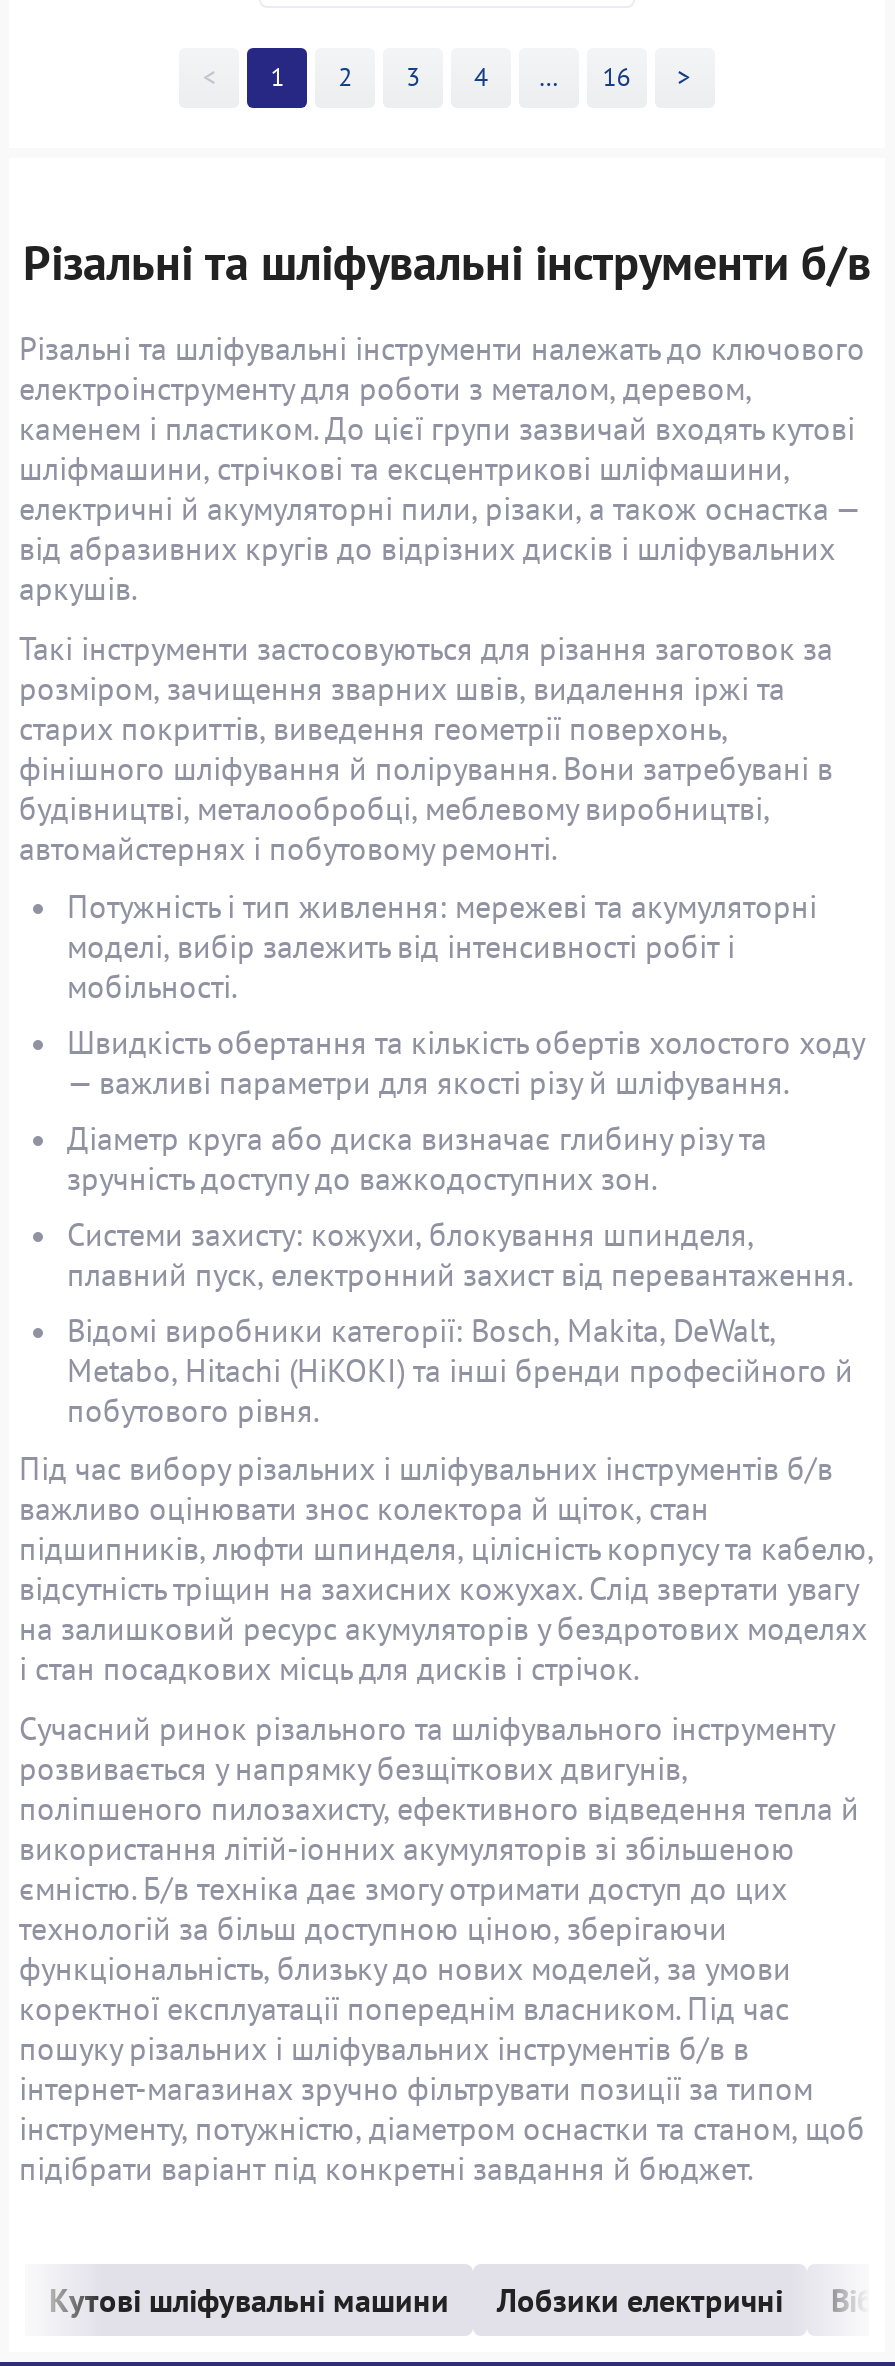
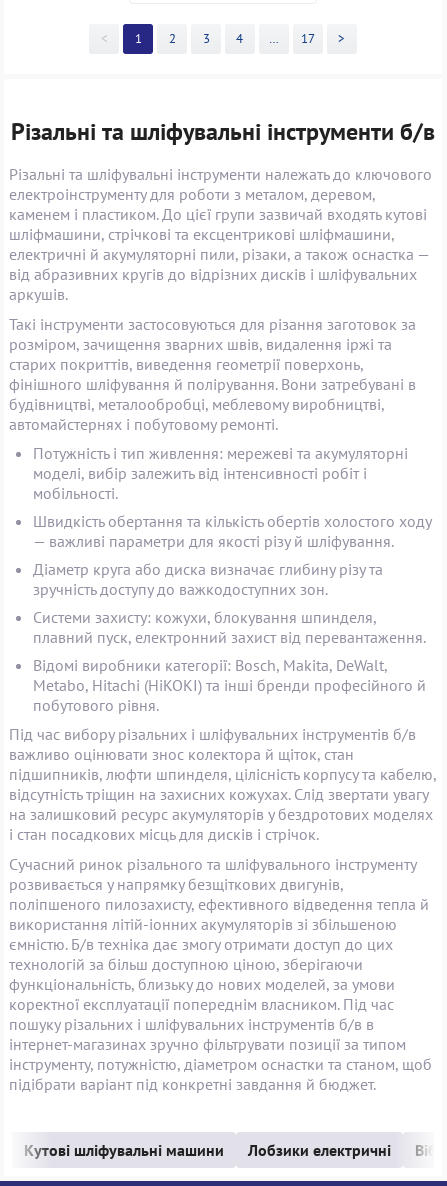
[602,60,630,94] 16 -> [301,30,315,47] 17

